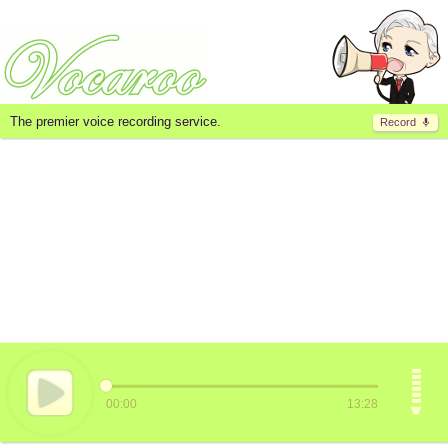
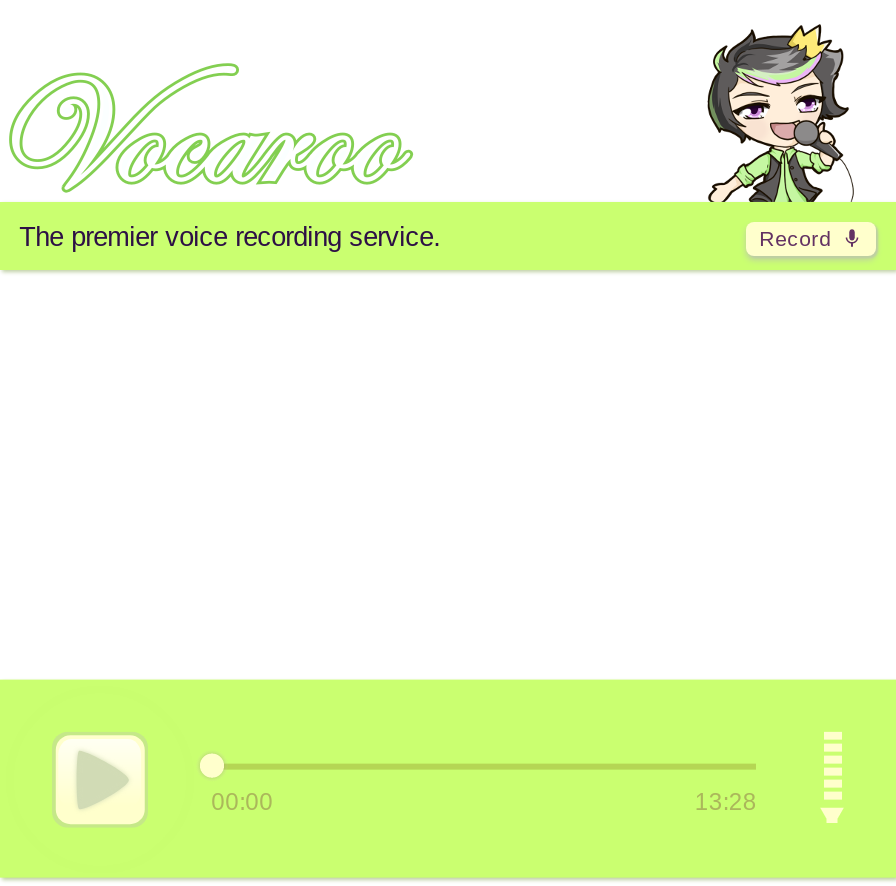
[331,9,442,105] [image] -> [664,14,882,204] [image]

